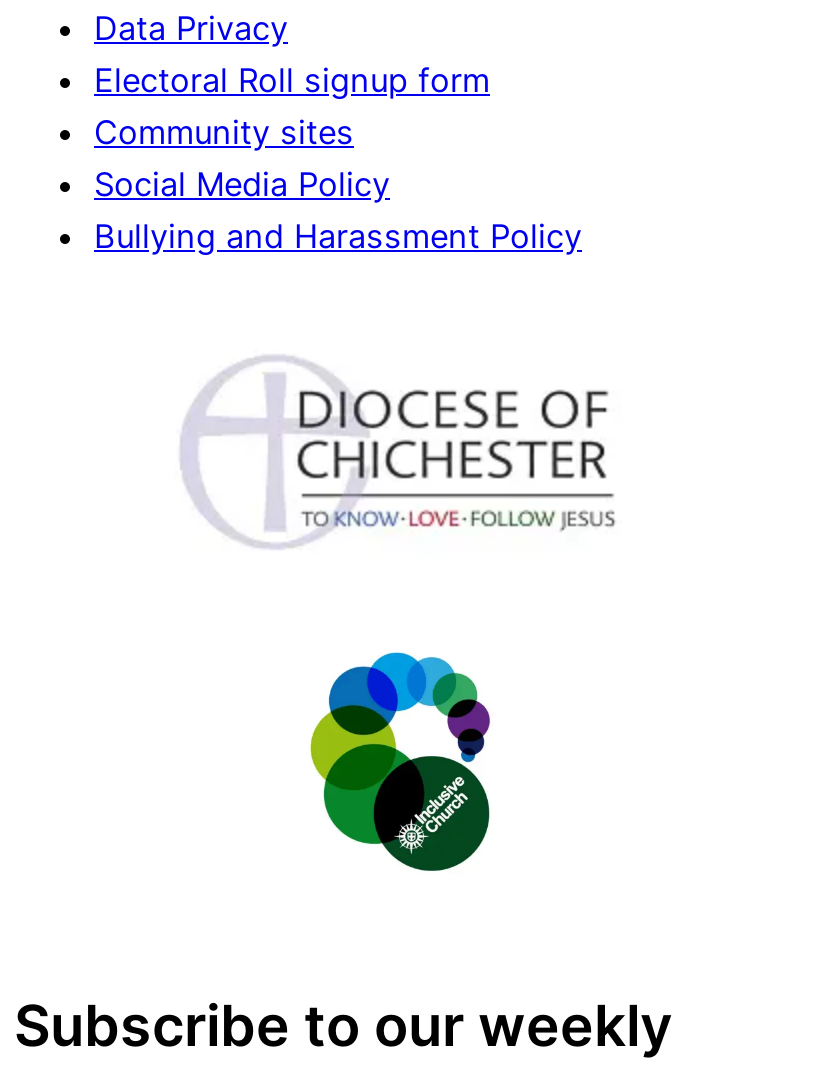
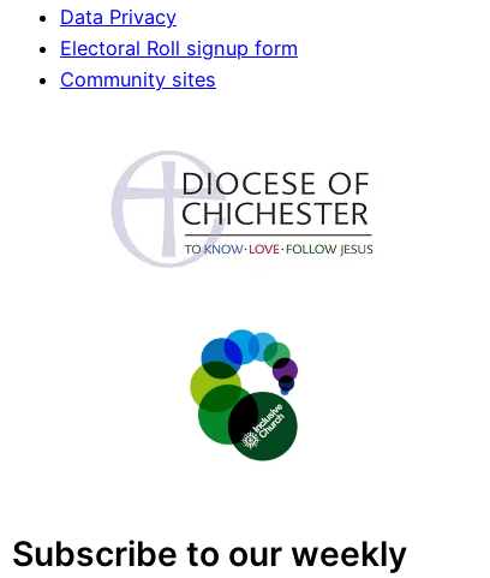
[94,163,582,255] Social Media Policy | Bullying and Harassment Policy -> none

